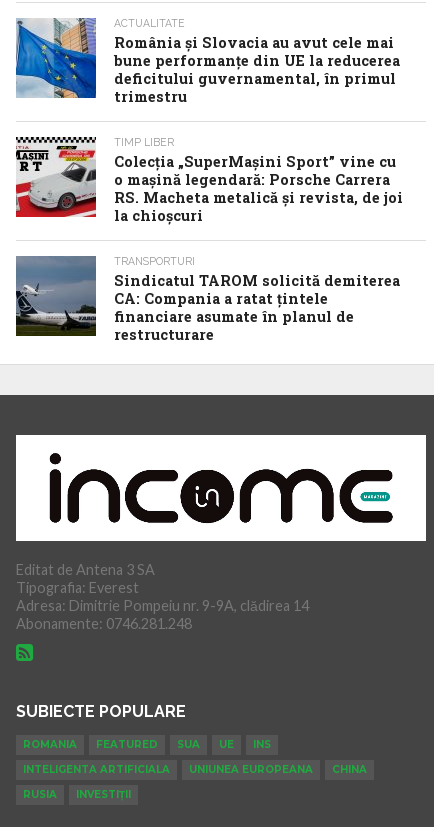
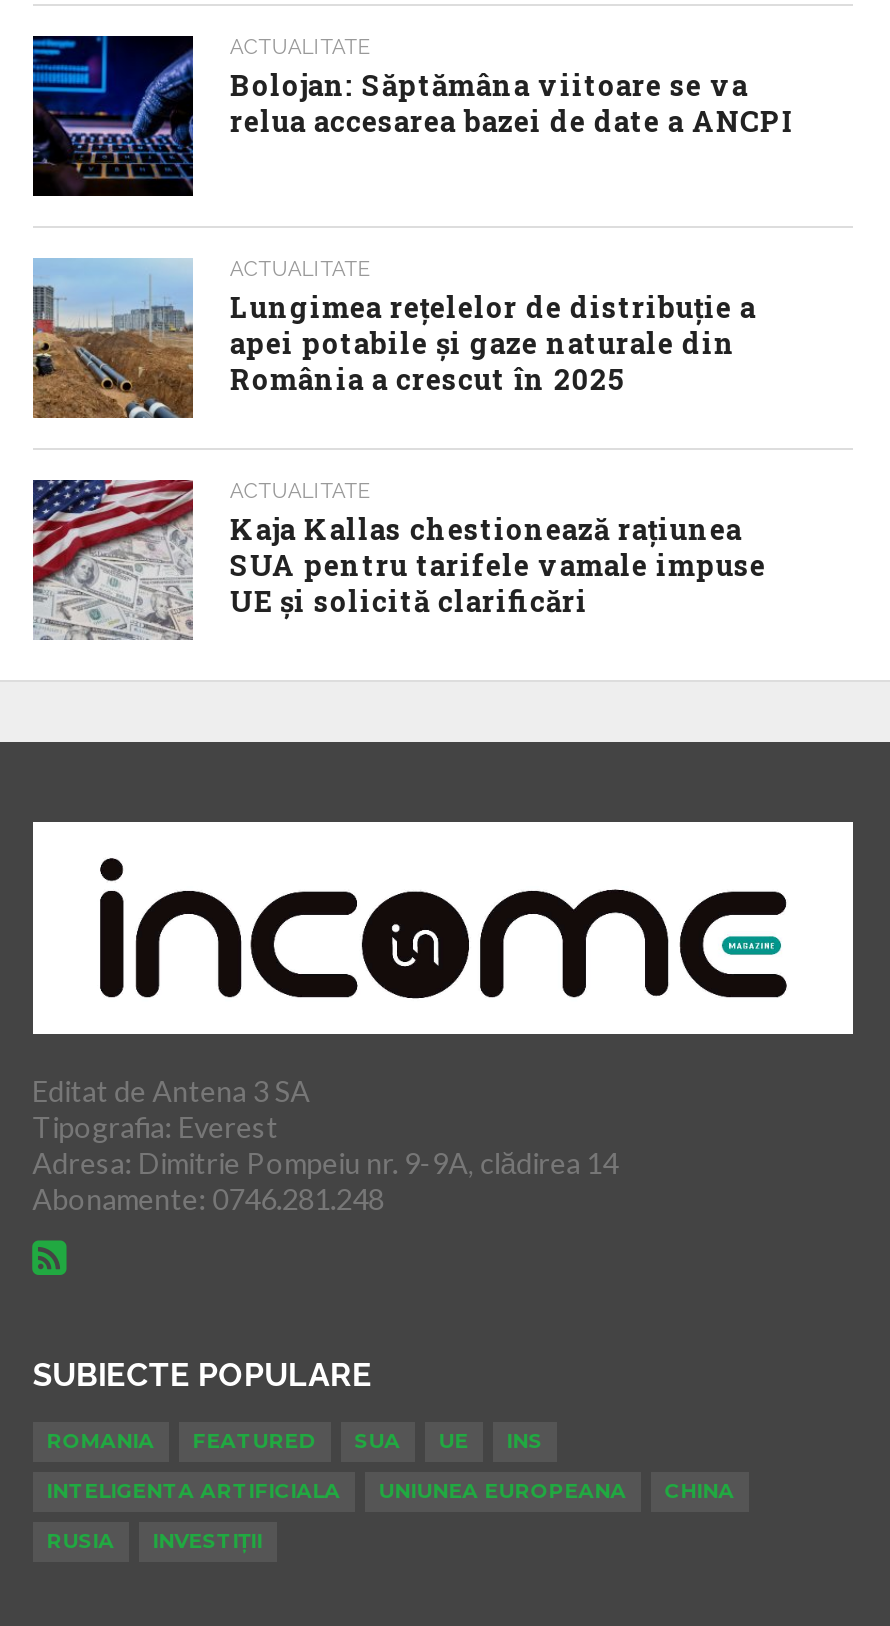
[16,17,400,106] [image] | România și Slovacia au avut cele mai | bune performanțe din UE la reducerea | deficitului guvernamental, în primul | trimestru -> [31,34,794,198] [image] | Bolojan: Săptămâna viitoare se va | relua accesarea bazei de date a ANCPI
[15,136,403,225] [image] | TIMP LIBER | Colecția „SuperMașini Sport” vine cu | o mașină legendară: Porsche Carrera | RS. Macheta metalică și revista, de joi | la chioșcuri -> [33,256,756,420] [image] | ACTUALITATE | Lungimea rețelelor de distribuție a | apei potabile și gaze naturale din | România a crescut în 2025
[15,255,400,344] [image] | TRANSPORTURI | Sindicatul TAROM solicită demiterea | CA: Compania a ratat țintele | financiare asumate în planul de | restructurare -> [31,478,766,642] [image] | ACTUALITATE | Kaja Kallas chestionează rațiunea | SUA pentru tarifele vamale impuse | UE și solicită clarificări

